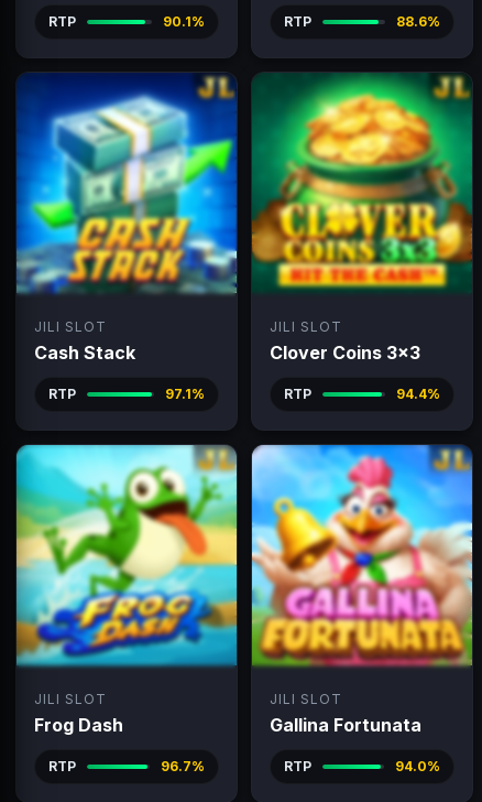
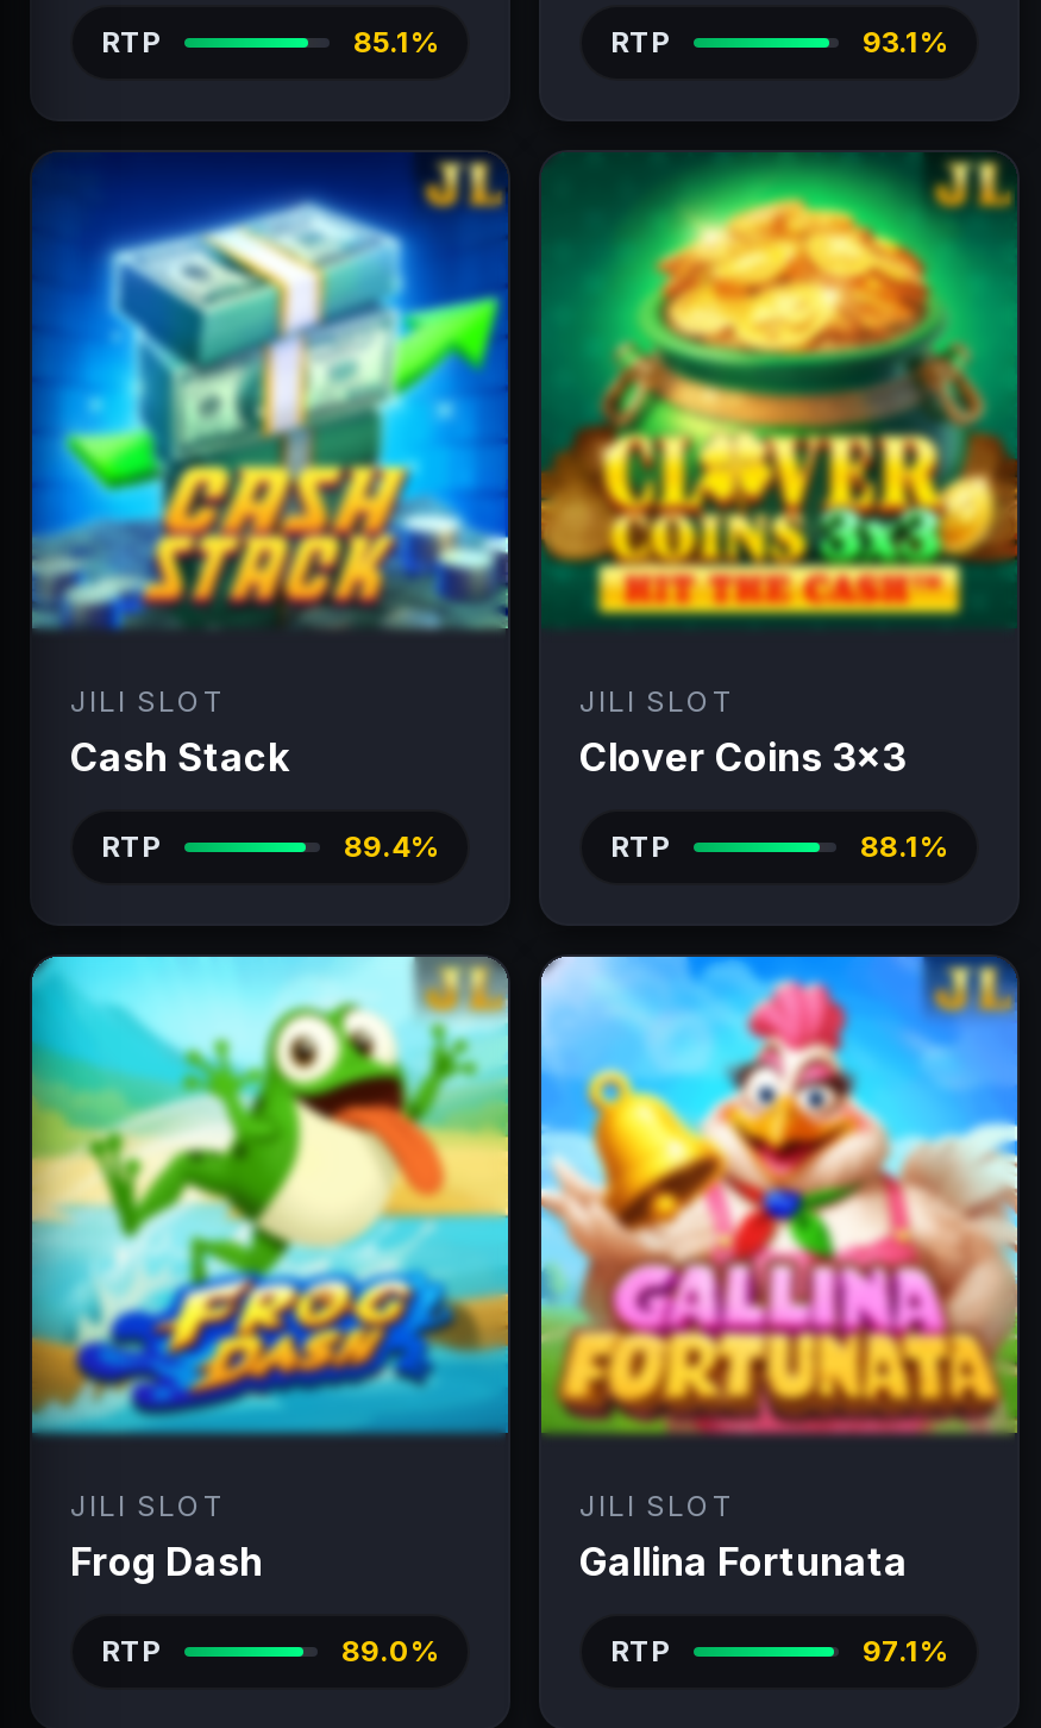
[163,13,205,30] 90.1% -> [353,24,439,60] 85.1%
[396,13,440,30] 88.6% -> [863,24,948,60] 93.1%
[165,386,205,402] 97.1% -> [344,828,439,864] 89.4%
[396,386,440,402] 94.4% -> [860,828,948,864] 88.1%
[161,758,205,774] 96.7% -> [341,1633,439,1668] 89.0%
[395,758,440,774] 94.0% -> [863,1633,948,1668] 97.1%

